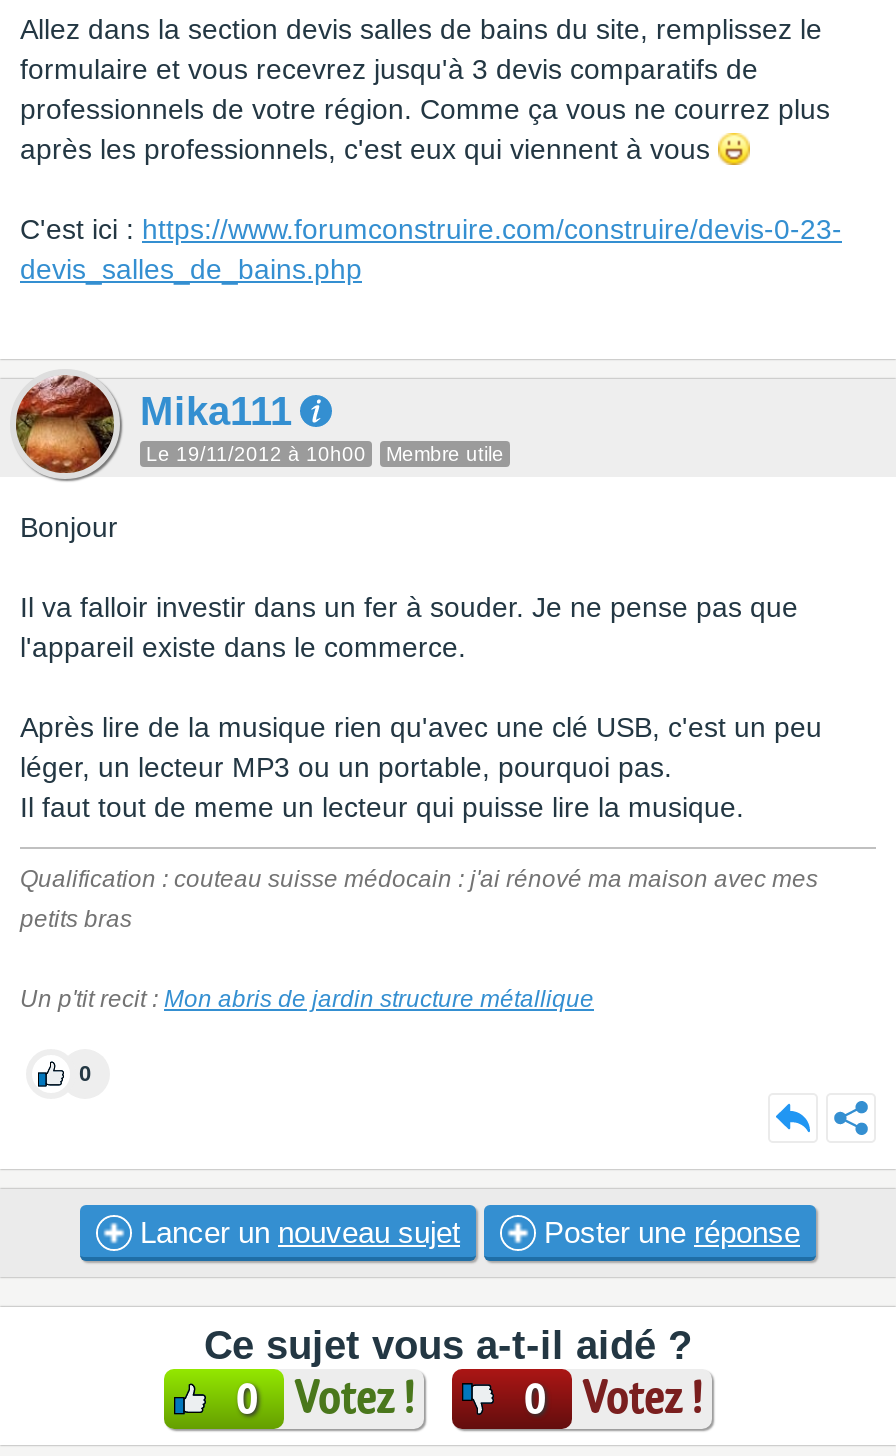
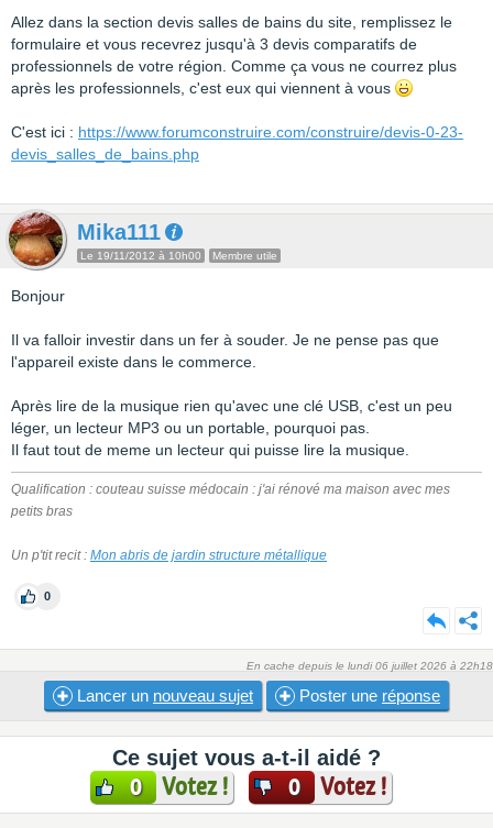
none -> [246,660,493,672] En cache depuis le lundi 06 juillet 2026 à 22h18

